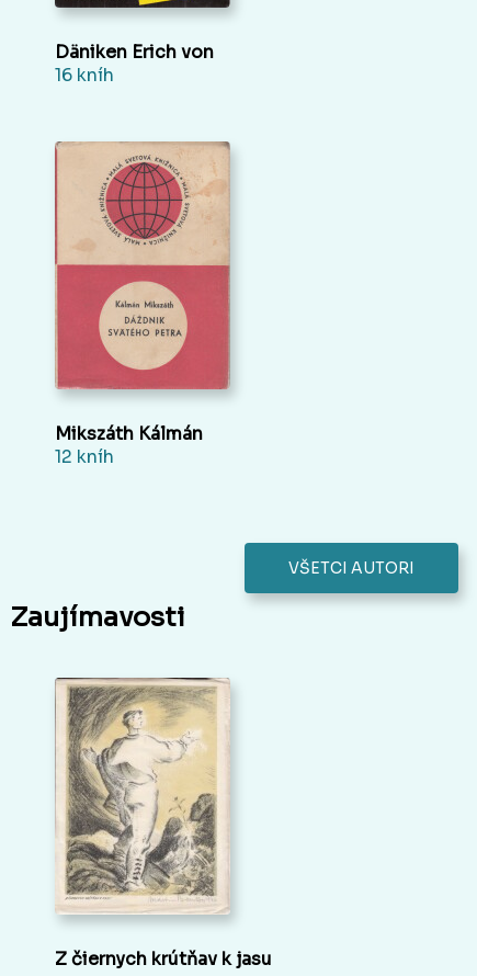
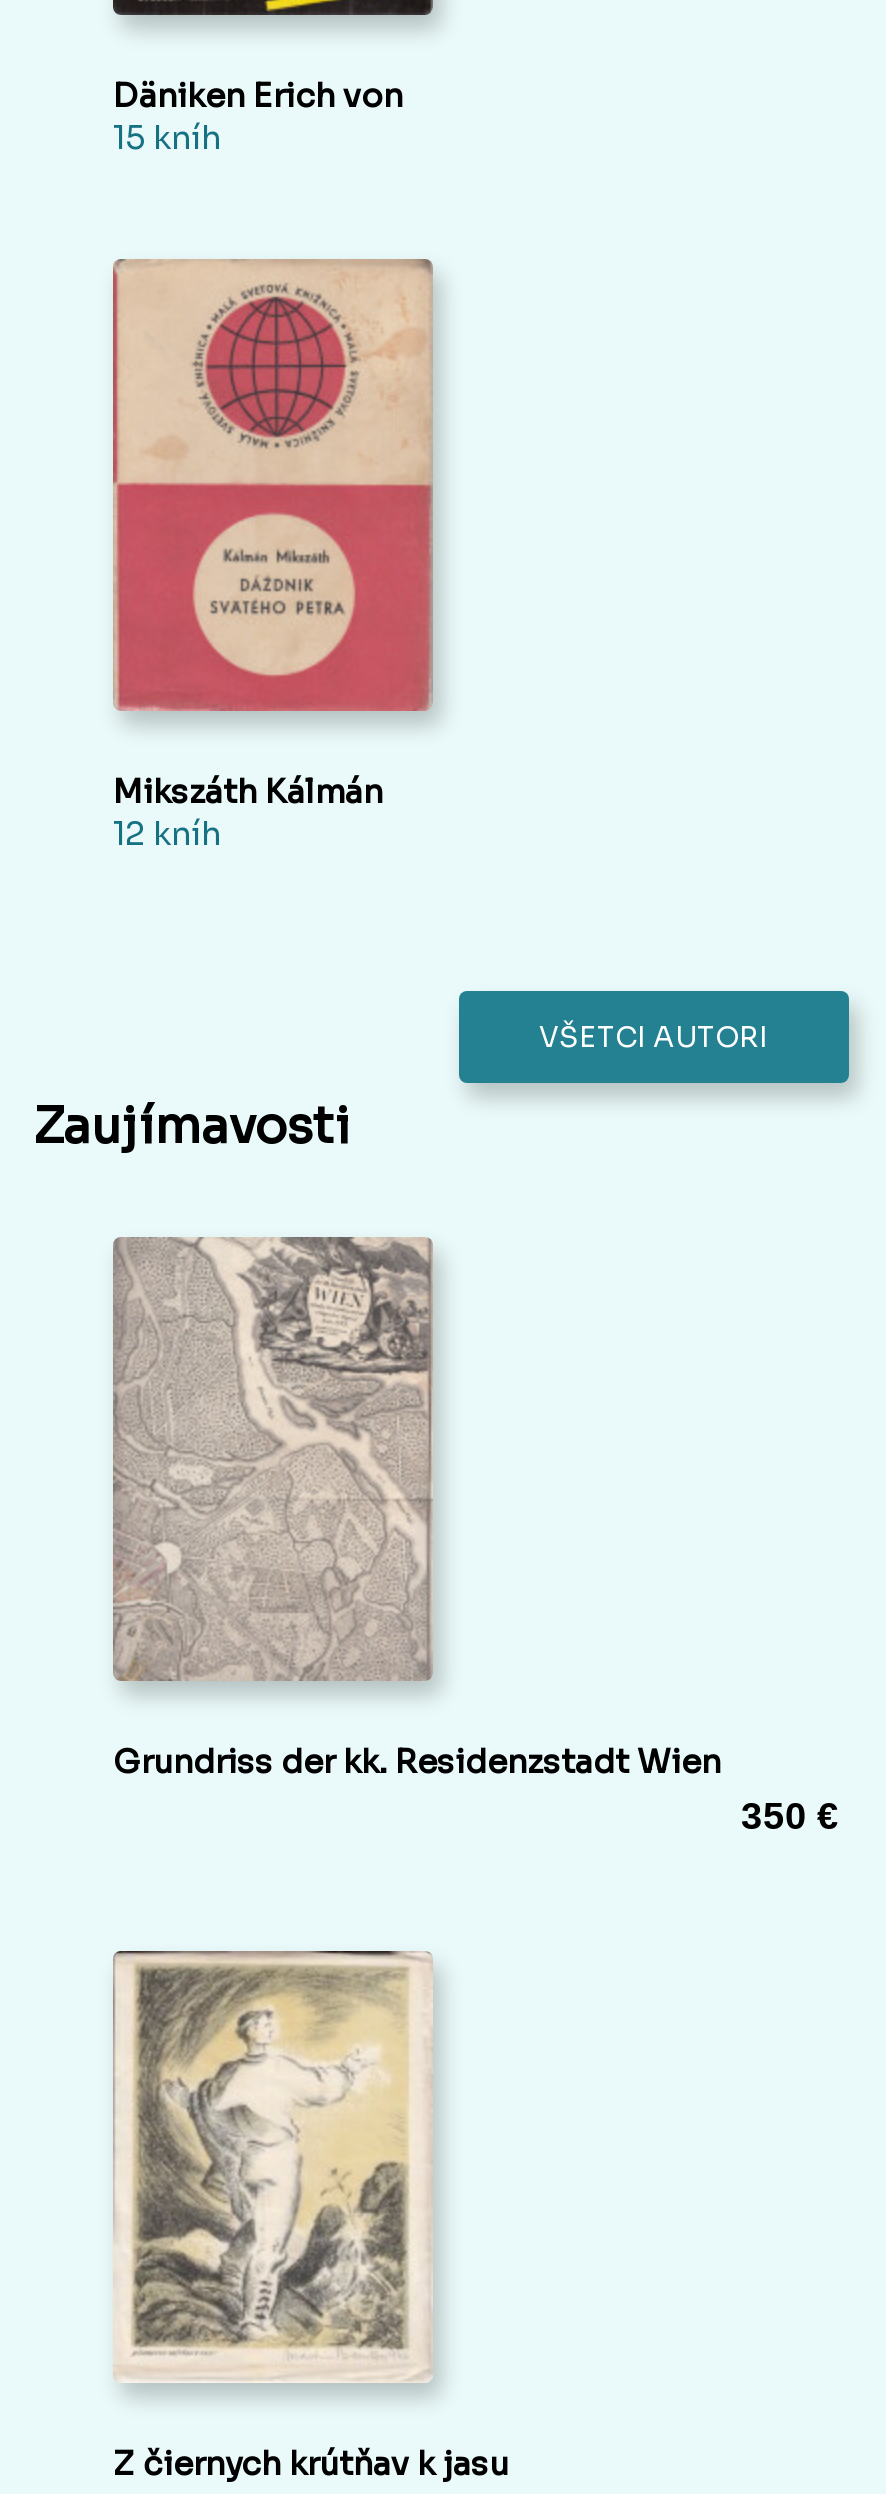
[55,64,114,87] 16 kníh -> [113,117,221,159] 15 kníh
none -> [111,1236,839,1836] [image] | Grundriss der kk. Residenzstadt Wien | 350 €

